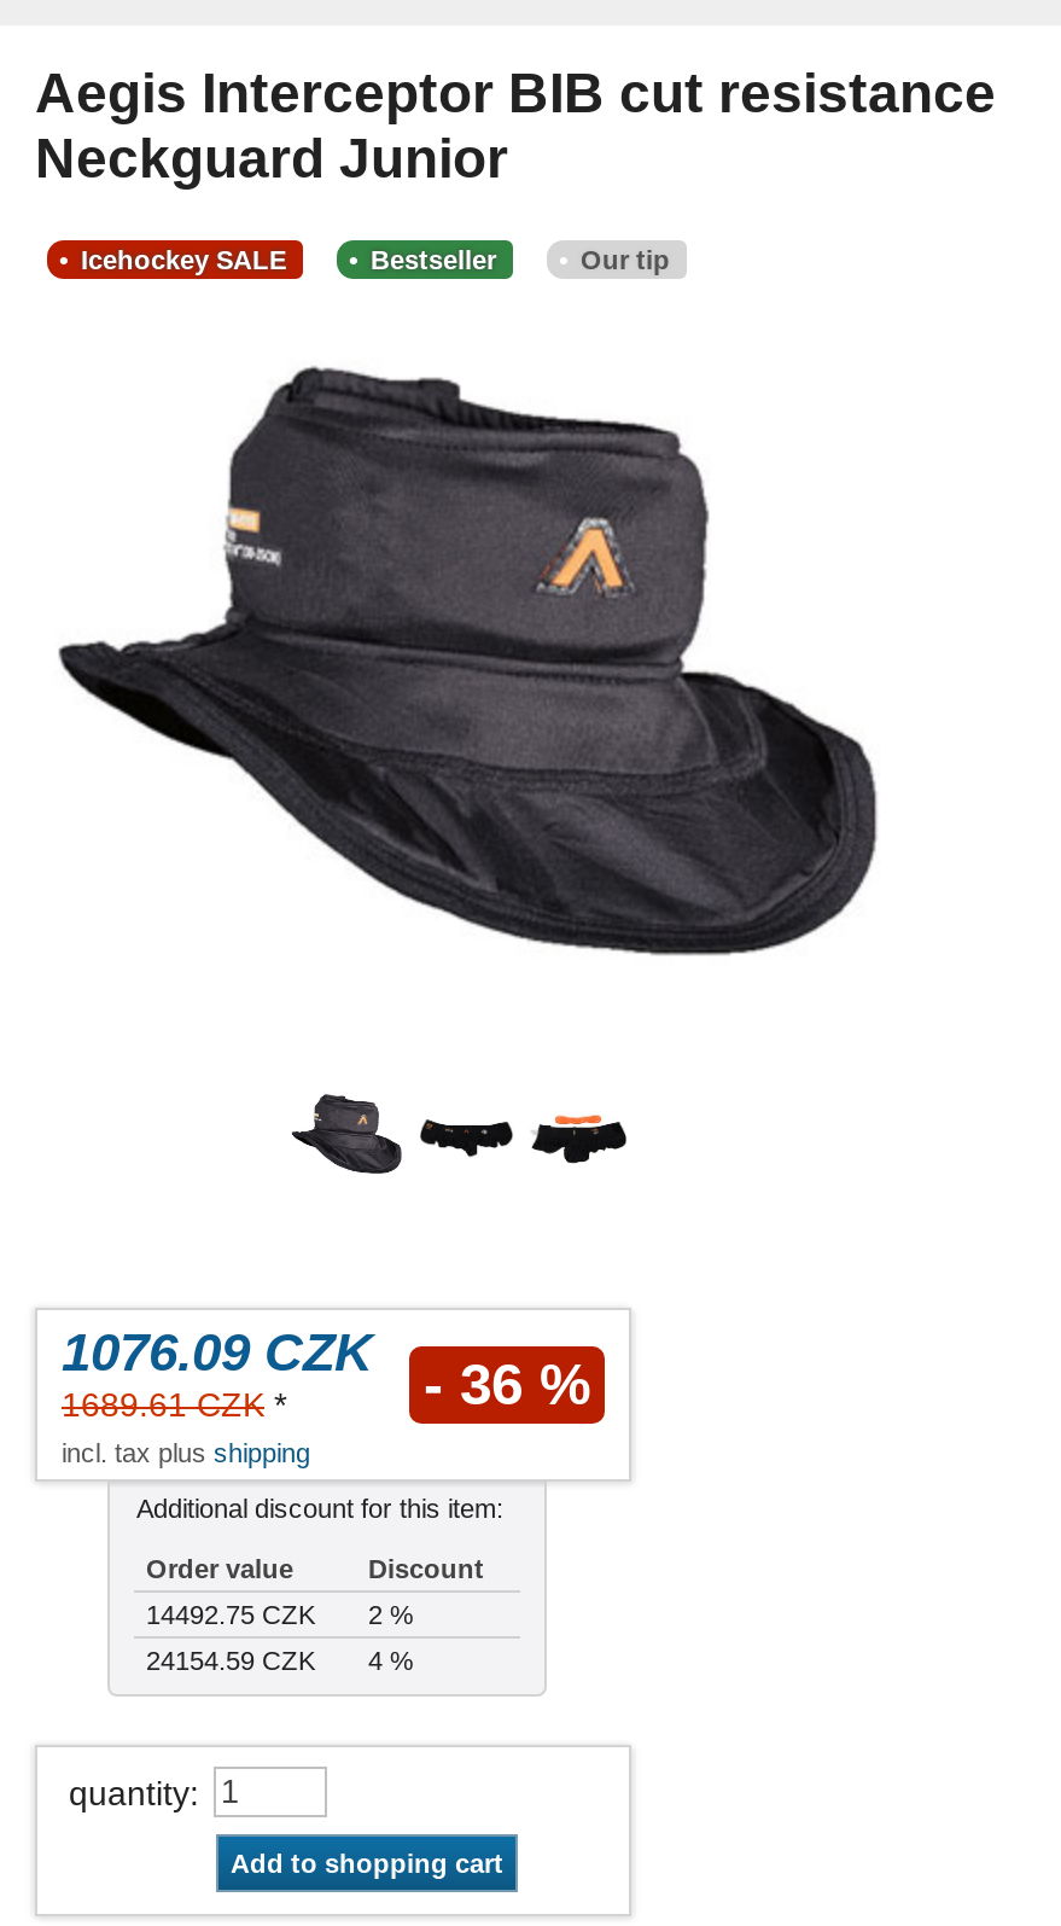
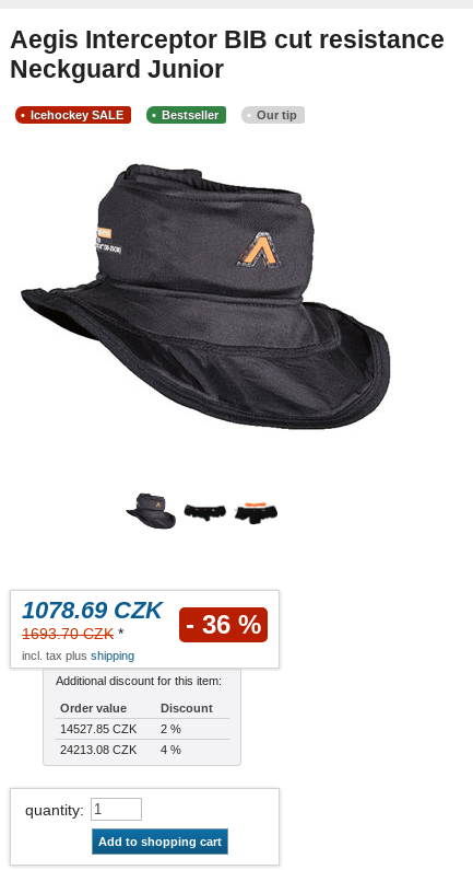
[62,1323,590,1417] 1076.09 CZK - 36 % -> [22,597,261,640] 1078.69 CZK - 36 %
[62,1386,286,1425] 1689.61 CZK * -> [22,625,123,643] 1693.70 CZK *
[146,1601,414,1630] 14492.75 CZK 2 % -> [60,723,181,736] 14527.85 CZK 2 %
[146,1647,414,1676] 24154.59 CZK 4 % -> [60,743,181,757] 24213.08 CZK 4 %

